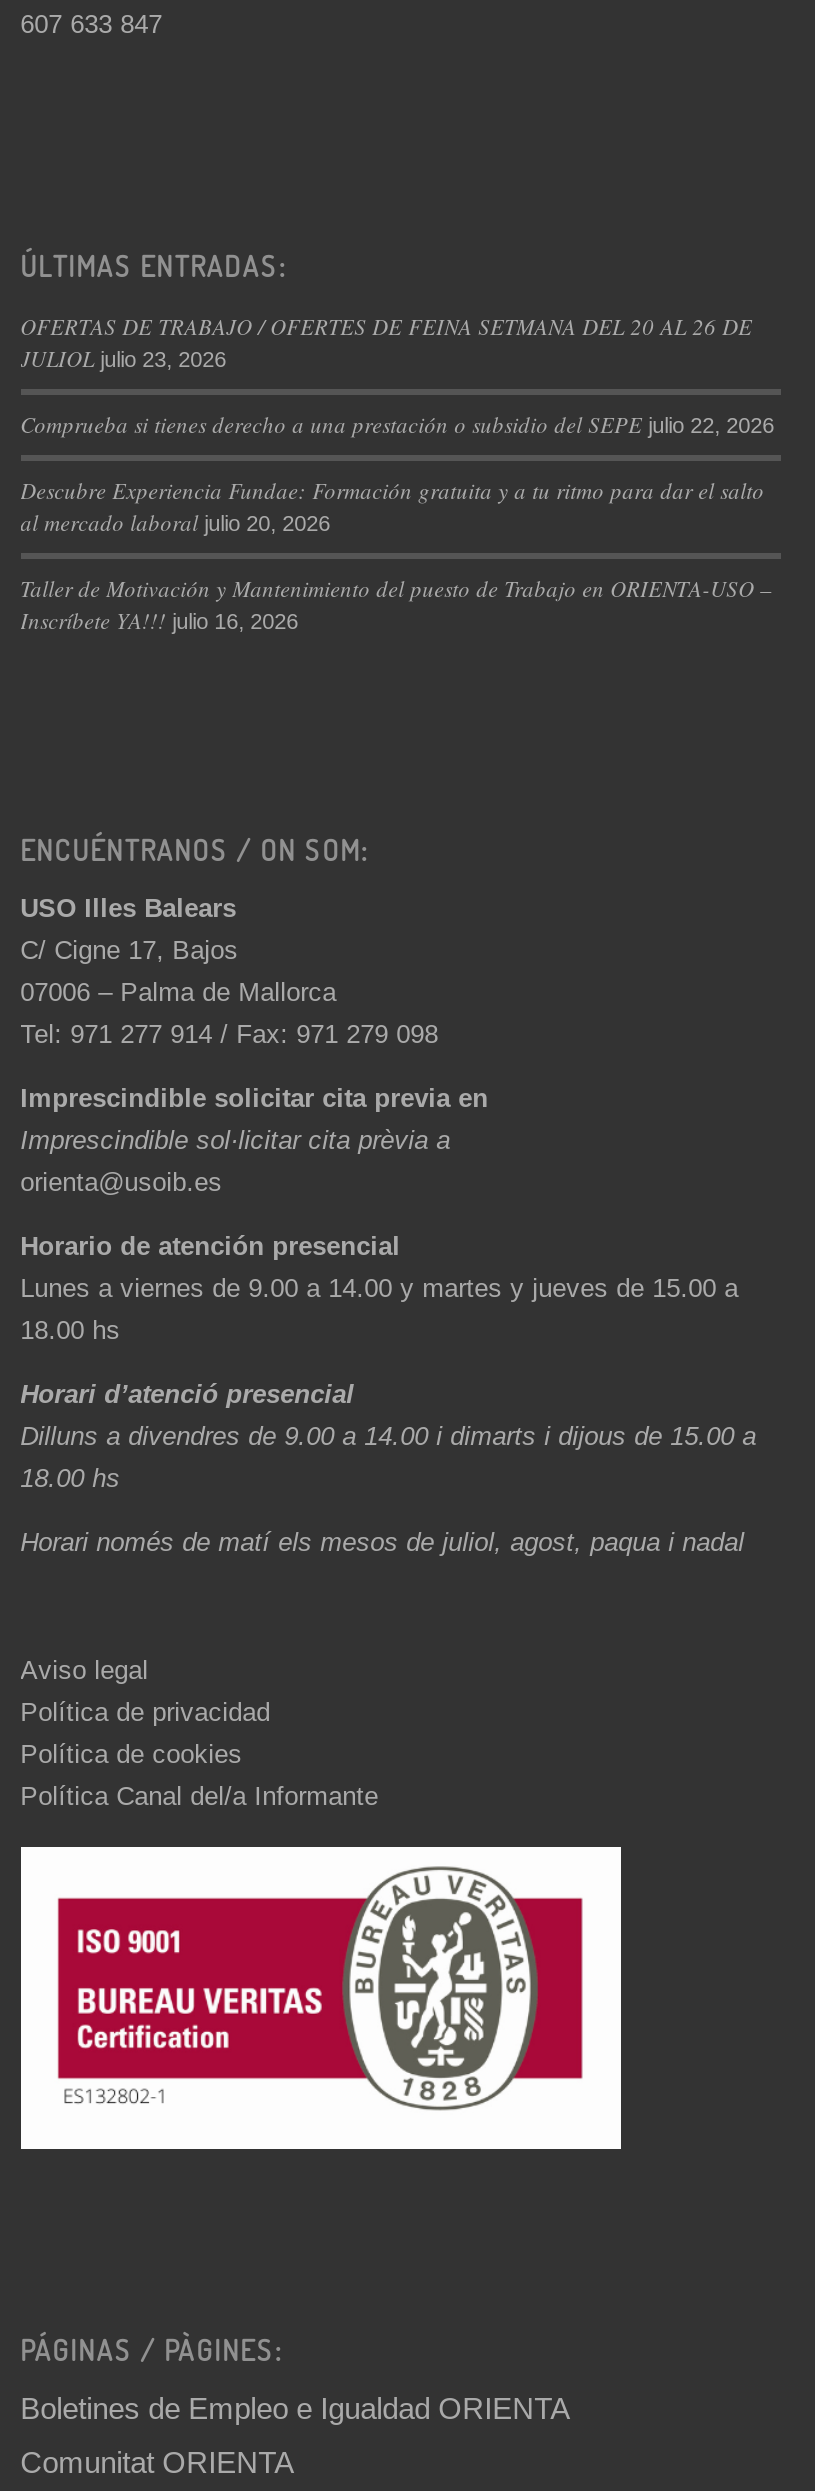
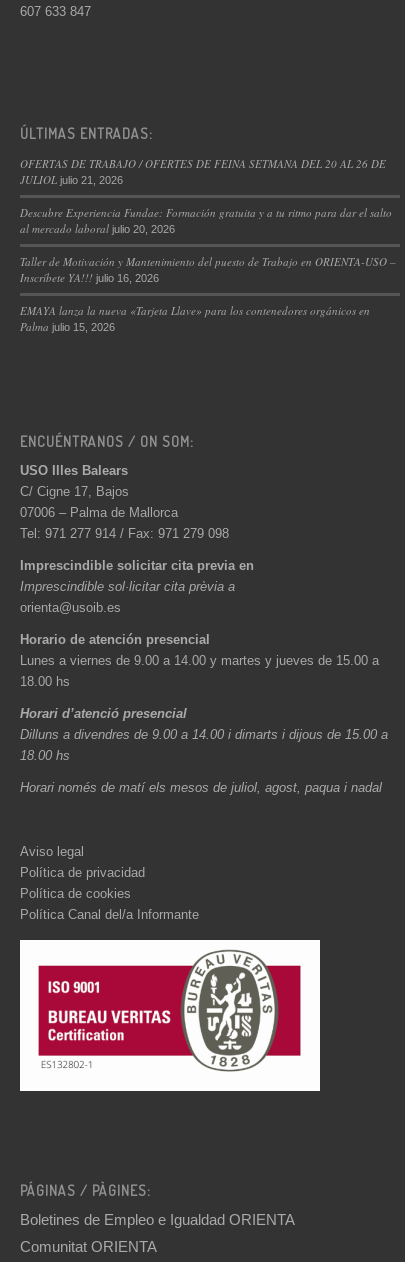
[20,343,774,439] JULIOL julio 23, 2026 | Comprueba si tienes derecho a una prestación o subsidio del SEPE julio 22, 2026 -> [20,172,123,187] JULIOL julio 21, 2026
moved [20,475,772,635] -> [20,205,396,285]: Descubre Experiencia Fundae: Formación gratuita y a tu ritmo para dar el salto | al mercado laboral julio 20, 2026 | Taller de Motivación y Mantenimiento del puesto de Trabajo en ORIENTA-USO – | Inscríbete YA!!! julio 16, 2026
none -> [20,303,370,334] EMAYA lanza la nueva «Tarjeta Llave» para los contenedores orgánicos en | Palma julio 15, 2026

